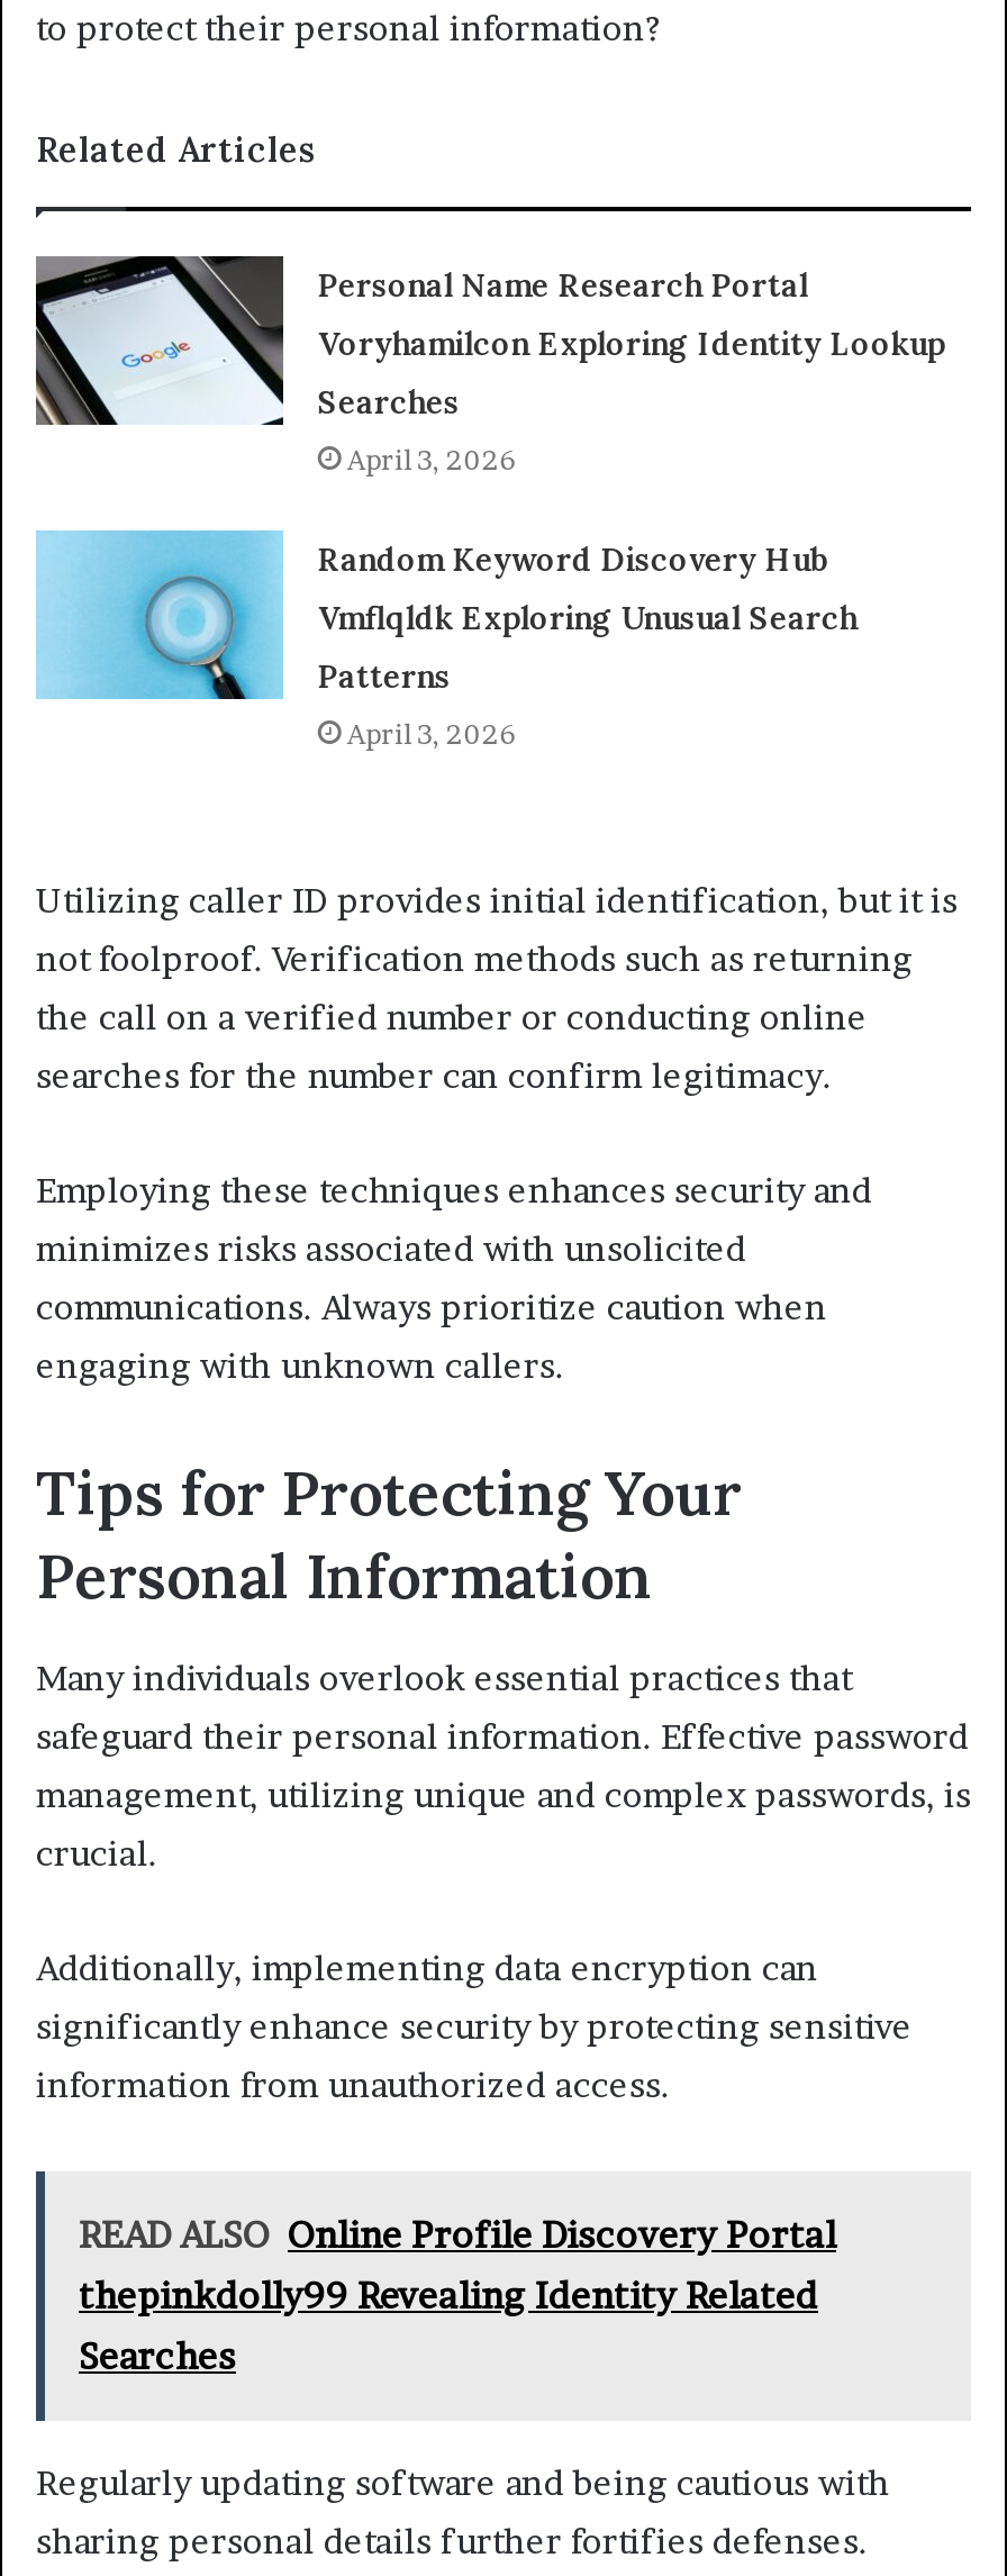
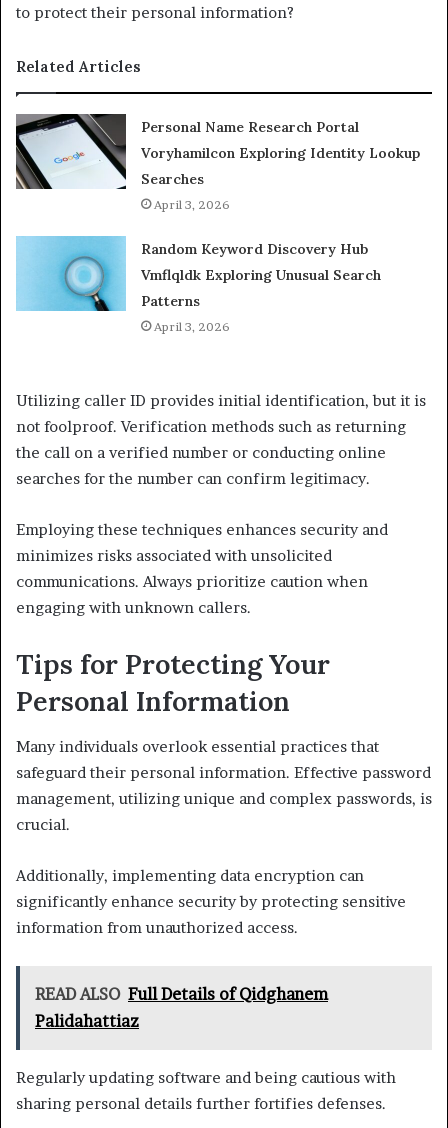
[79,2211,836,2378] READ ALSO Online Profile Discovery Portal | thepinkdolly99 Revealing Identity Related | Searches -> [35,984,328,1031] READ ALSO Full Details of Qidghanem | Palidahattiaz

